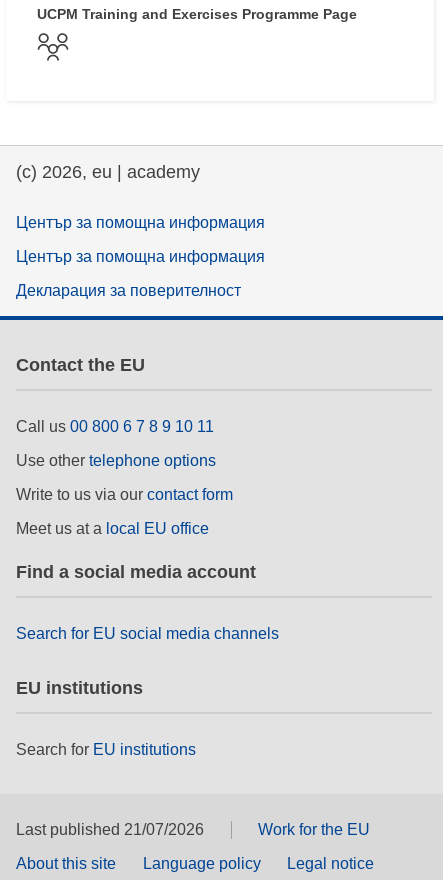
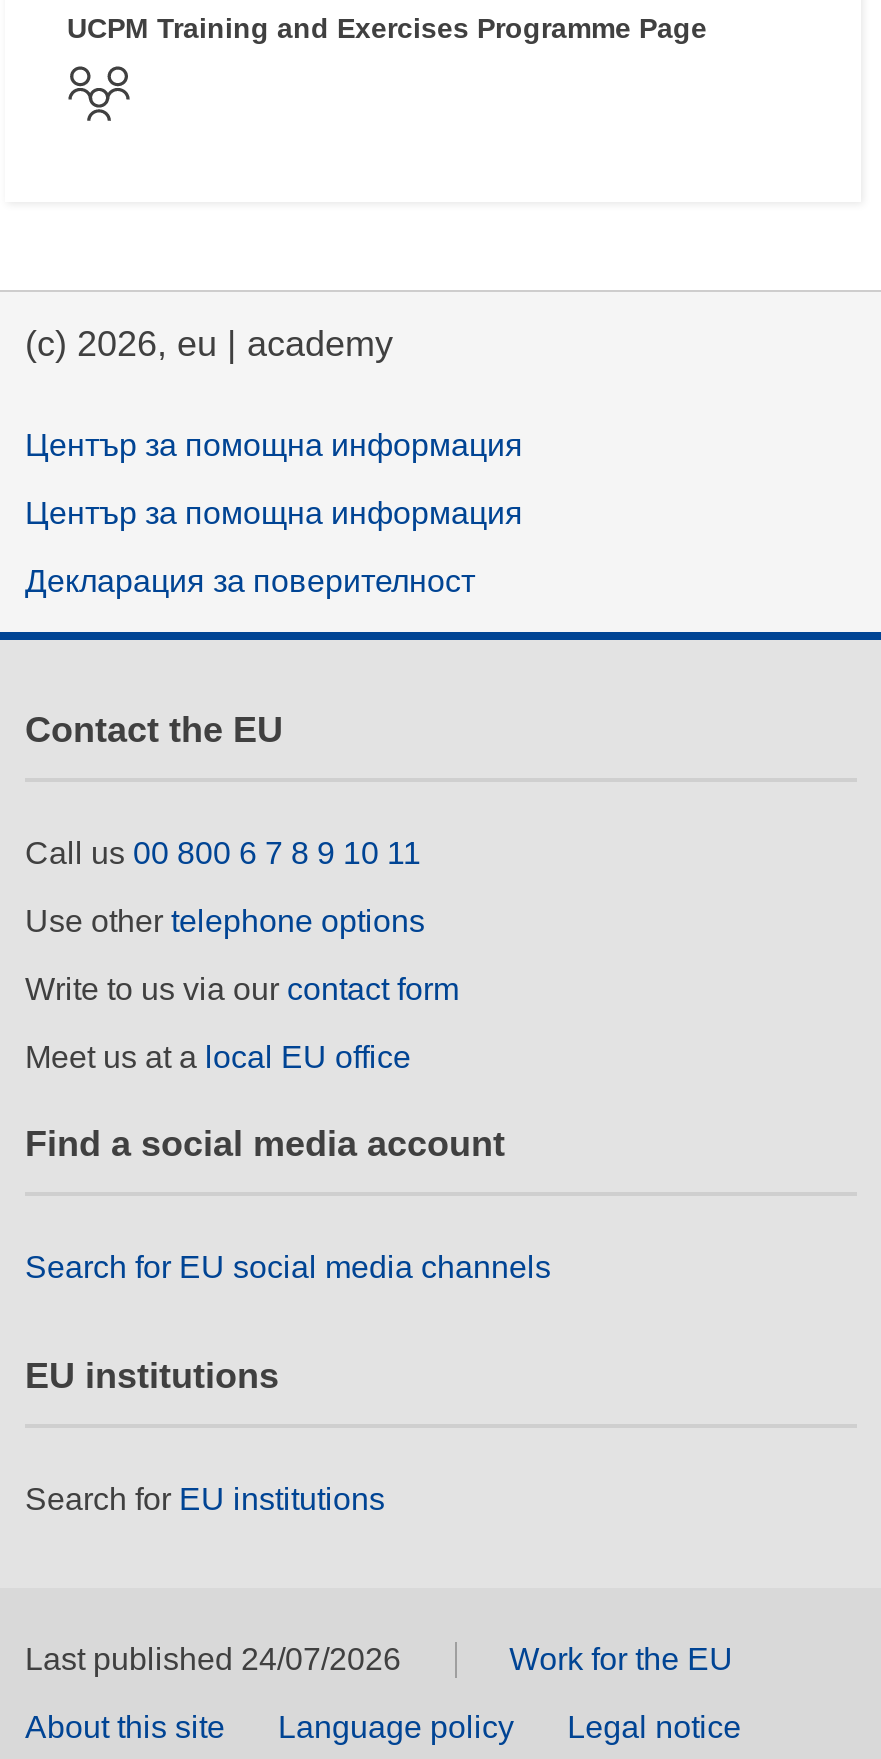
[16,821,204,838] Last published 21/07/2026 -> [25,1642,401,1676] Last published 24/07/2026

